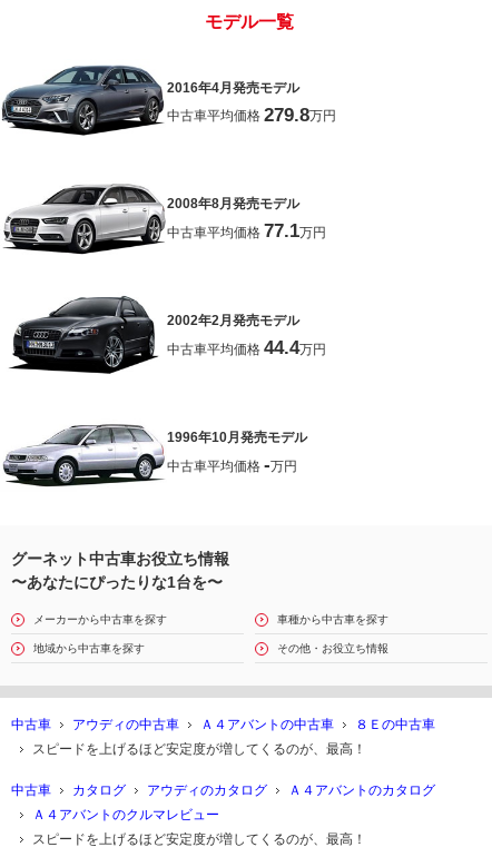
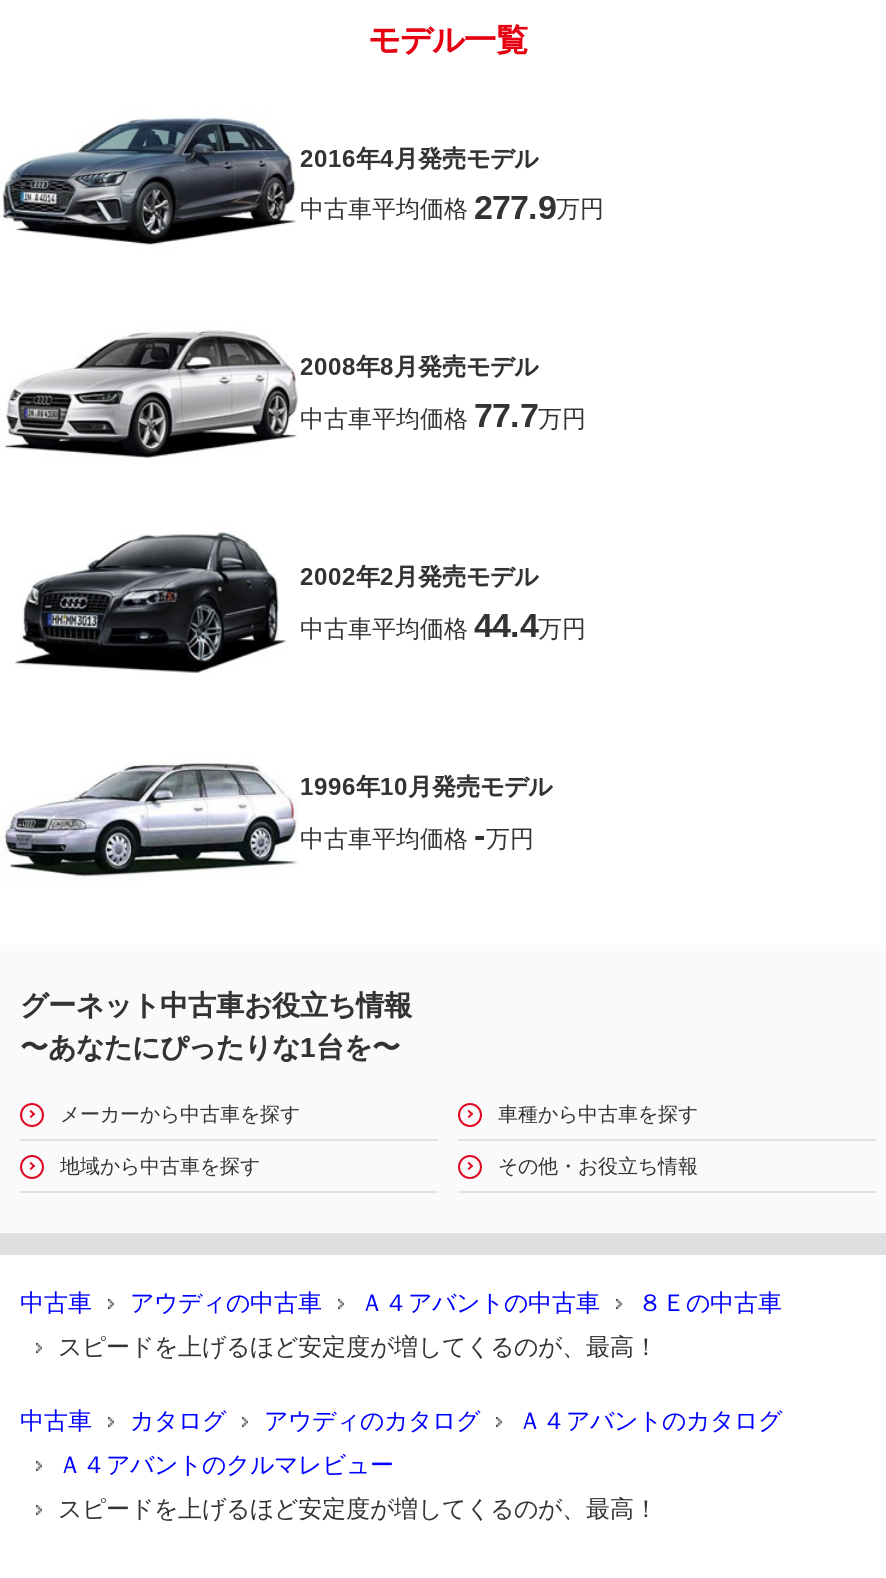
[167,104,336,126] 中古車平均価格 279.8万円 -> [300,189,604,227] 中古車平均価格 277.9万円
[167,221,326,242] 中古車平均価格 77.1万円 -> [300,397,586,435] 中古車平均価格 77.7万円

